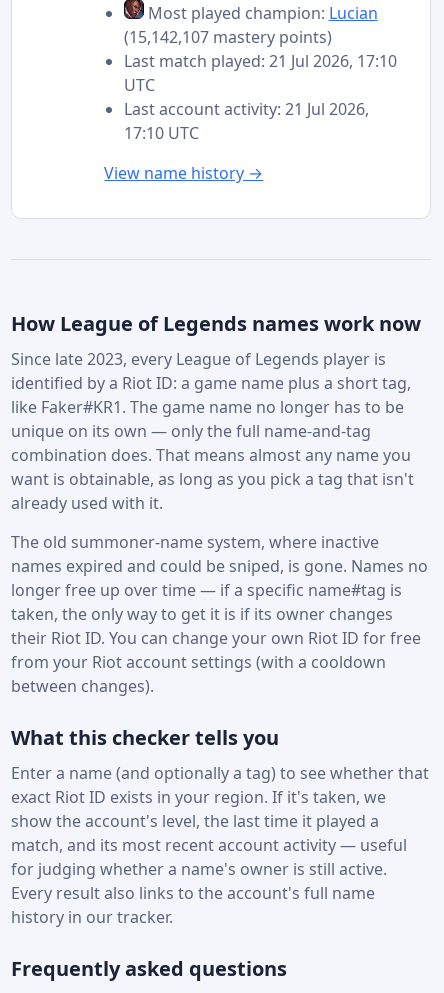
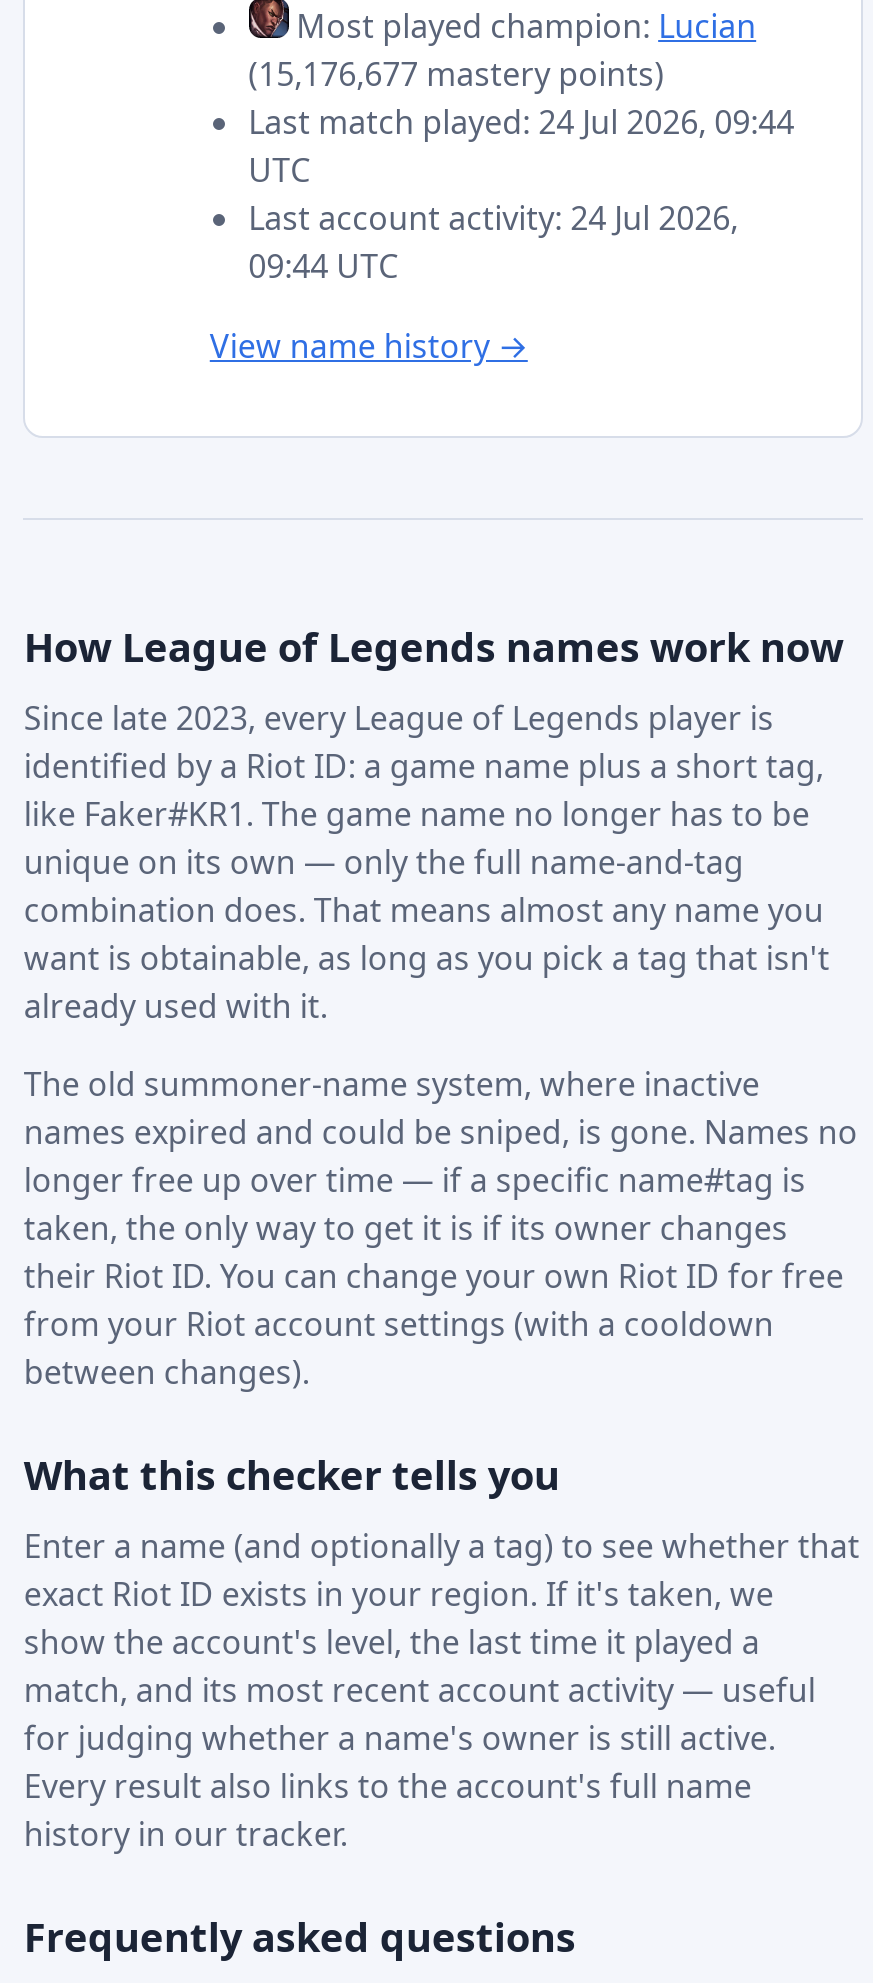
[124,26,332,48] (15,142,107 mastery points) -> [248,51,664,95] (15,176,677 mastery points)
[124,50,397,72] Last match played: 21 Jul 2026, 17:10 -> [248,99,794,143] Last match played: 24 Jul 2026, 09:44
[124,98,369,120] Last account activity: 21 Jul 2026, -> [248,195,738,239] Last account activity: 24 Jul 2026,
[124,122,199,144] 17:10 UTC -> [248,243,398,287] 09:44 UTC

